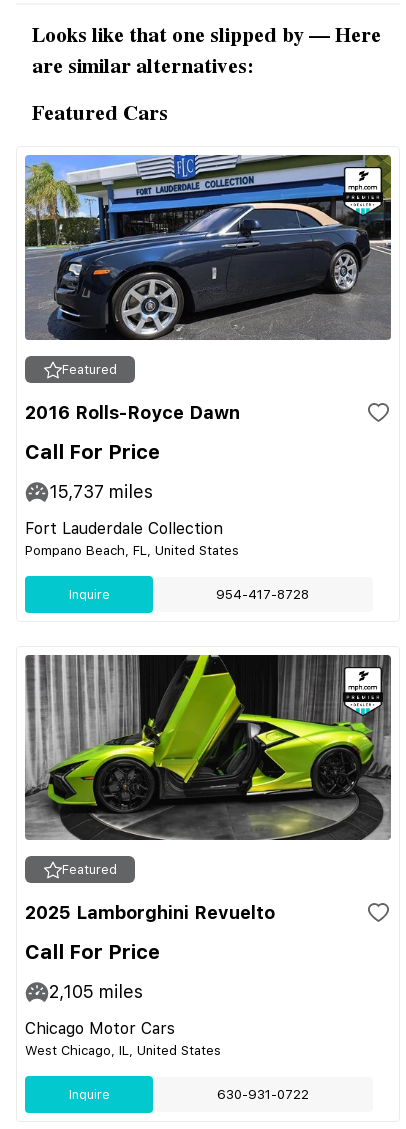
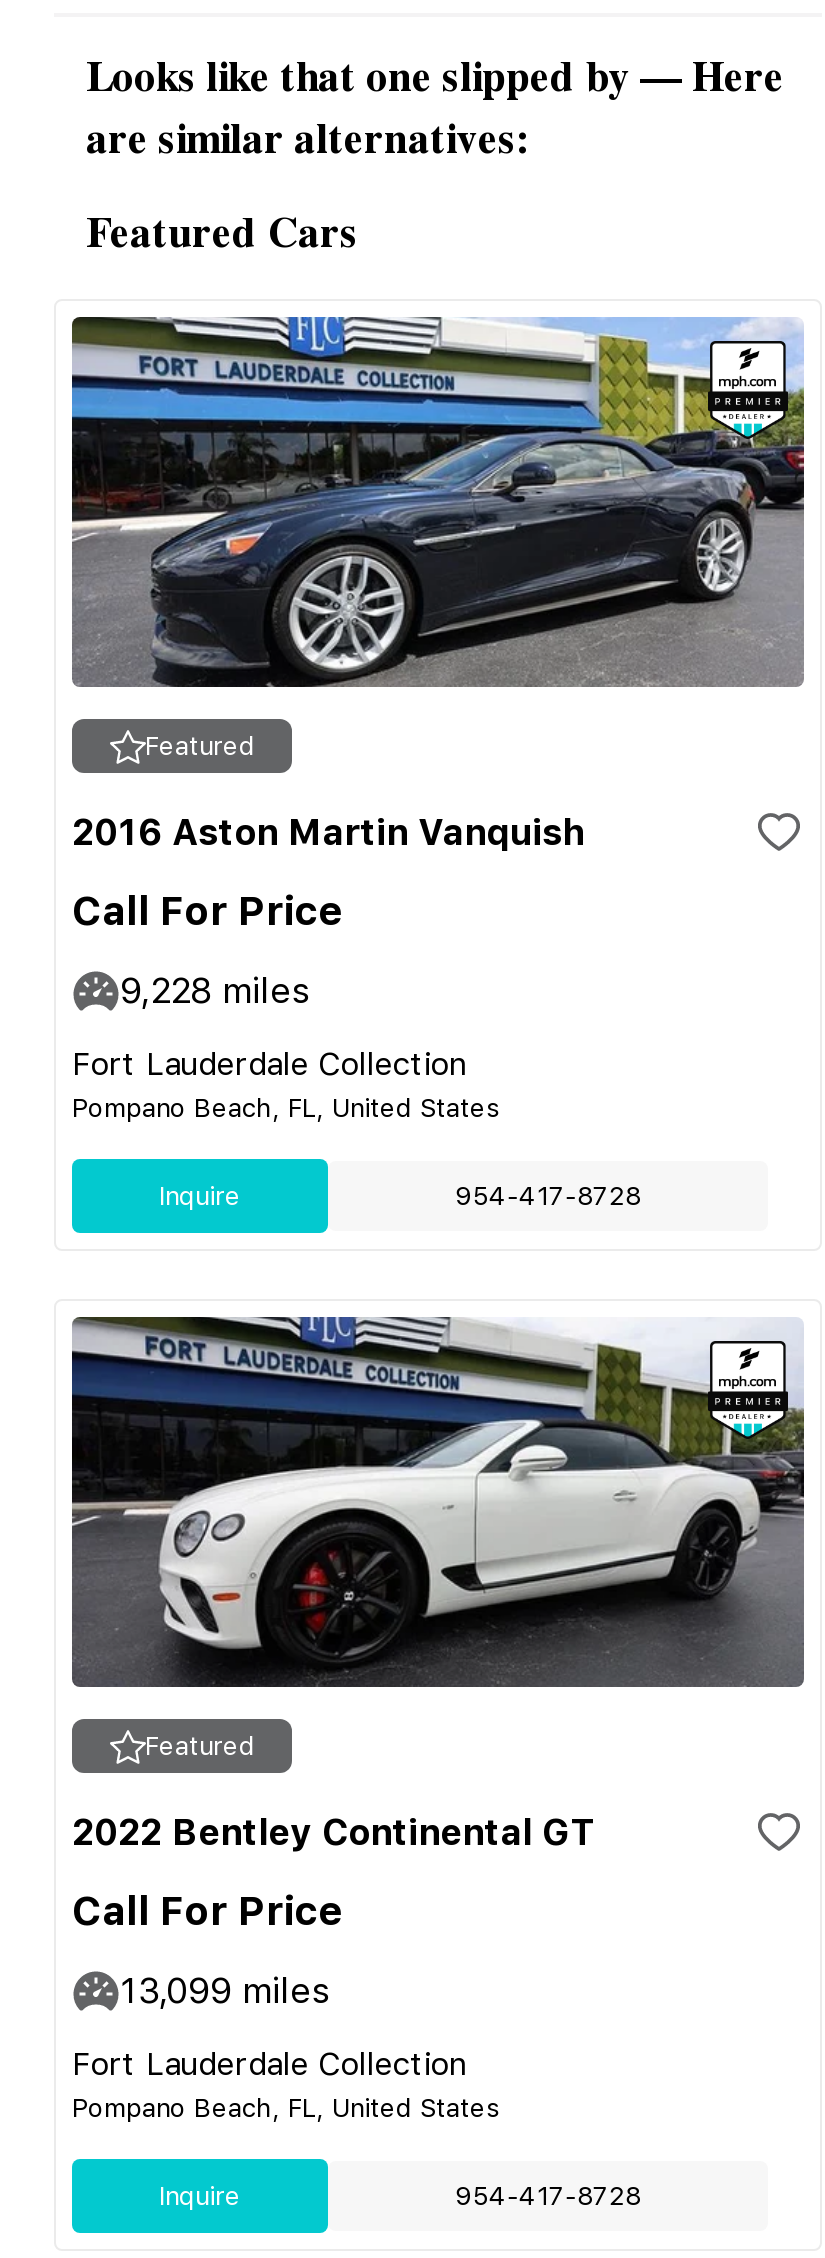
[24,154,392,339] [image] -> [70,315,806,687] [image]
[25,402,240,423] 2016 Rolls-Royce Dawn -> [72,811,584,853] 2016 Aston Martin Vanquish
[49,481,153,502] 15,737 miles -> [120,969,310,1011] 9,228 miles
[25,654,392,840] [image] -> [70,1315,804,1687] [image]
[25,902,275,923] 2025 Lamborghini Revuelto -> [72,1811,594,1853] 2022 Bentley Continental GT
[49,981,143,1002] 2,105 miles -> [120,1969,330,2011] 13,099 miles
[25,1019,221,1058] Chicago Motor Cars | West Chicago, IL, United States -> [72,2045,500,2123] Fort Lauderdale Collection | Pompano Beach, FL, United States
[217,1087,309,1102] 630-931-0722 -> [455,2181,641,2211] 954-417-8728

